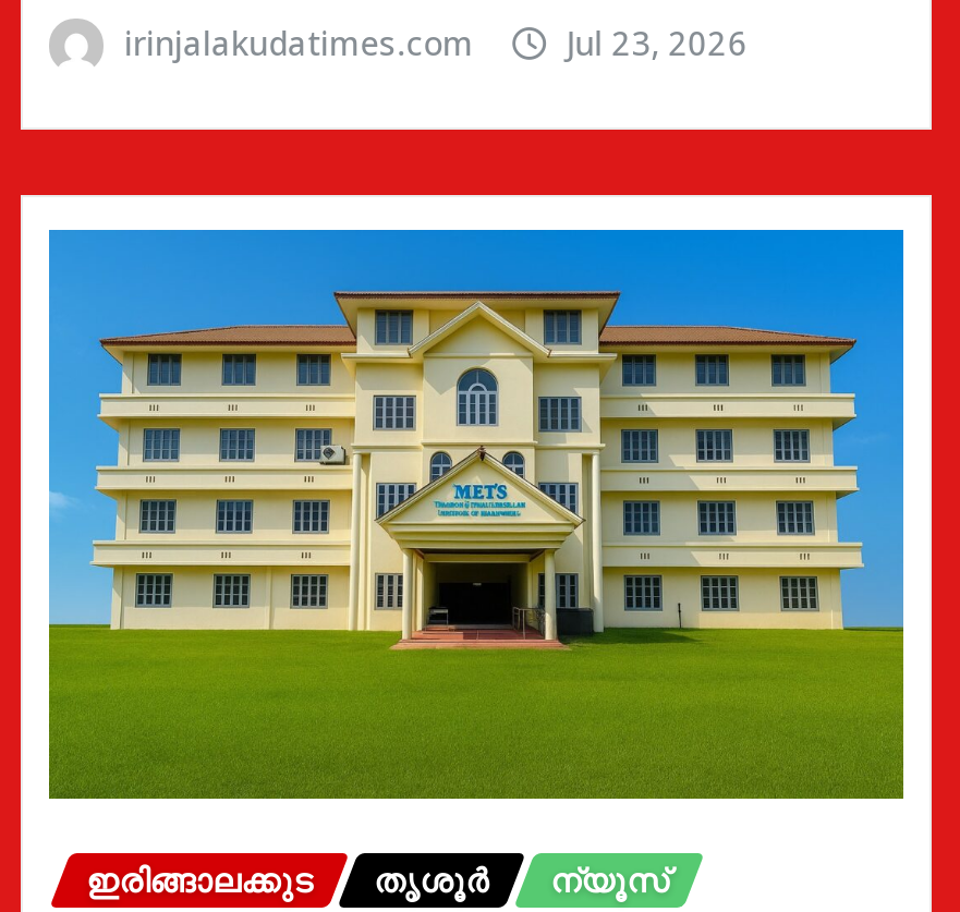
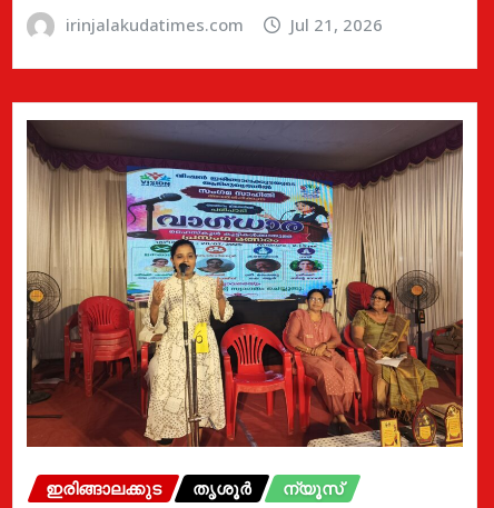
[566,21,747,65] Jul 23, 2026 -> [291,13,383,36] Jul 21, 2026
[47,228,906,801] [image] -> [26,119,464,448] [image]

